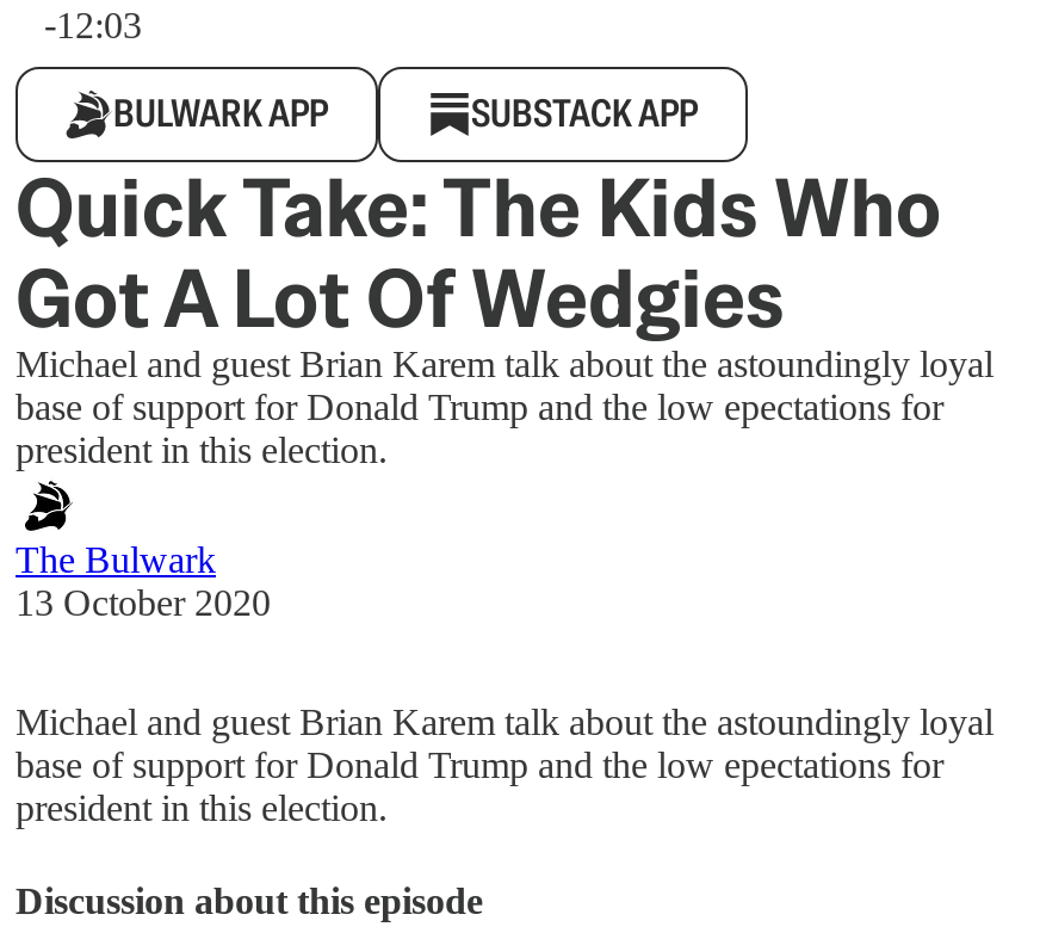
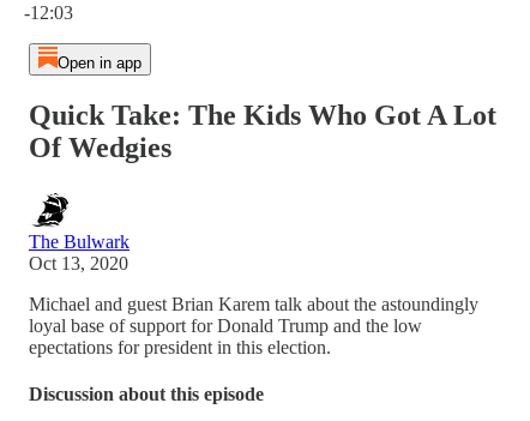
[16,88,993,470] BULWARK APP | SUBSTACK APP | Quick Take: The Kids Who | Got A Lot Of Wedgies | Michael and guest Brian Karem talk about the astoundingly loyal | base of support for Donald Trump and the low epectations for | president in this election. -> [29,54,496,163] Open in app | Quick Take: The Kids Who Got A Lot | Of Wedgies
[16,582,271,623] 13 October 2020 -> [29,253,128,273] Oct 13, 2020

